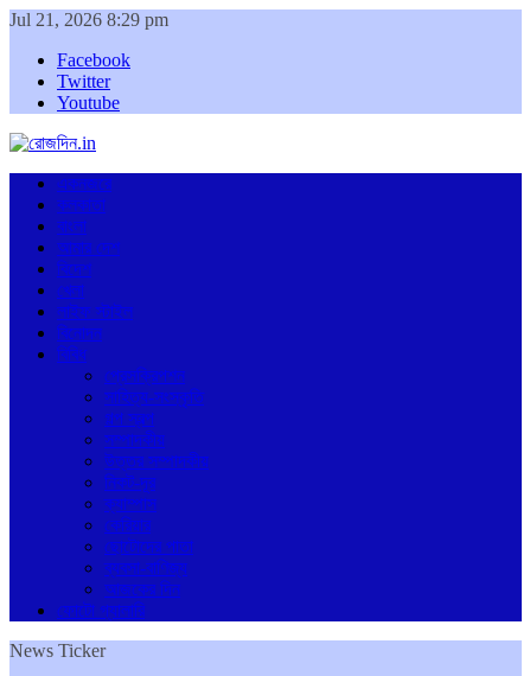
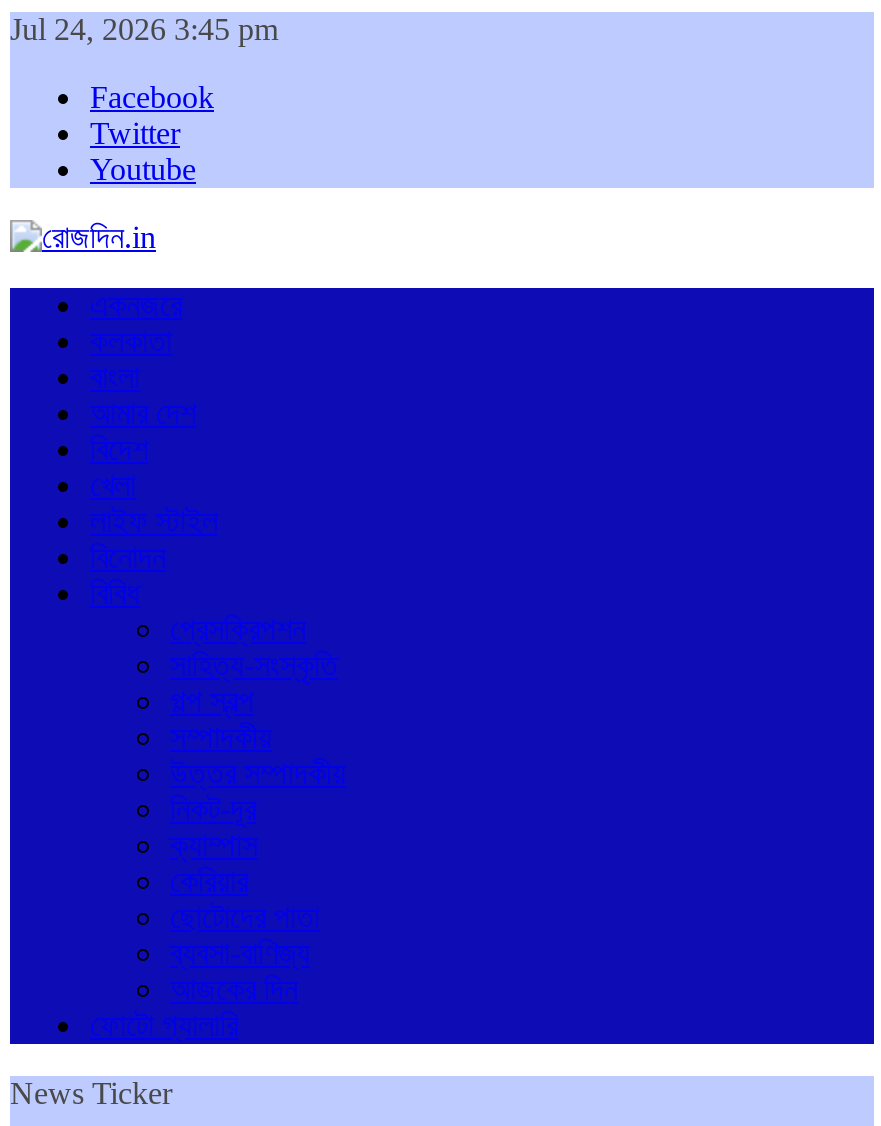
[9,9,168,30] Jul 21, 2026 8:29 pm -> [10,12,278,46] Jul 24, 2026 3:45 pm

